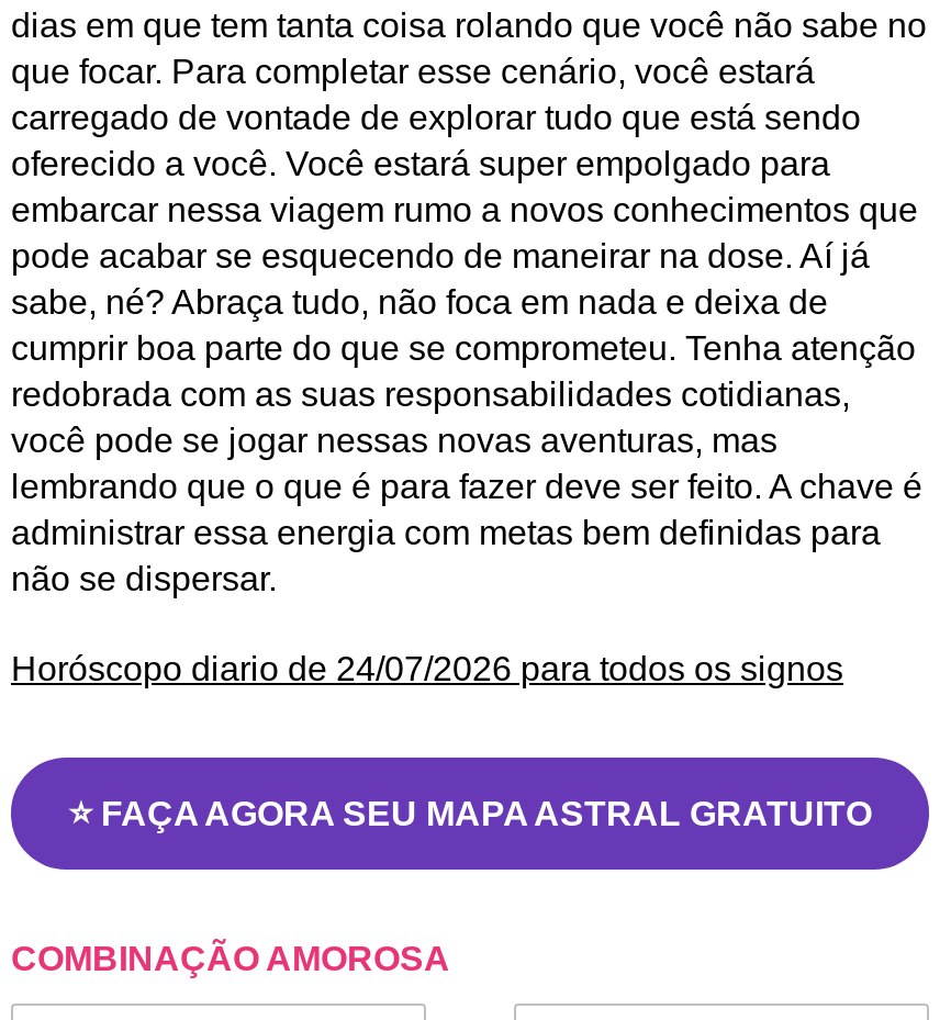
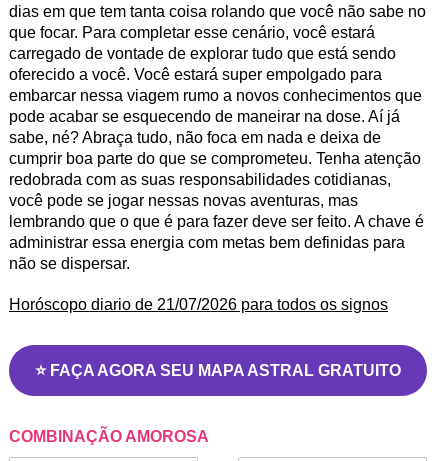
[11,650,843,687] Horóscopo diario de 24/07/2026 para todos os signos -> [9,296,388,313] Horóscopo diario de 21/07/2026 para todos os signos

